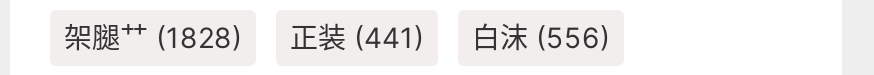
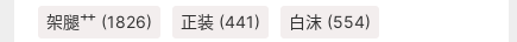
[64,21,242,55] 架腿艹(1828) -> [46,12,152,32] 架腿艹(1826)
[472,21,610,55] 白沫(556) -> [289,12,371,32] 白沫(554)

